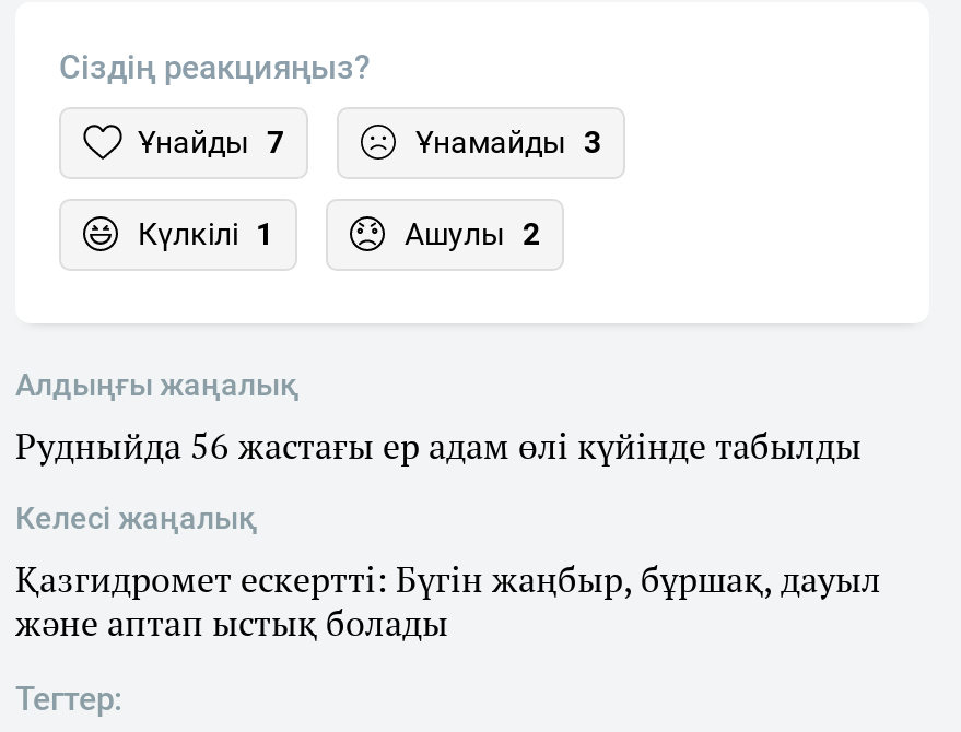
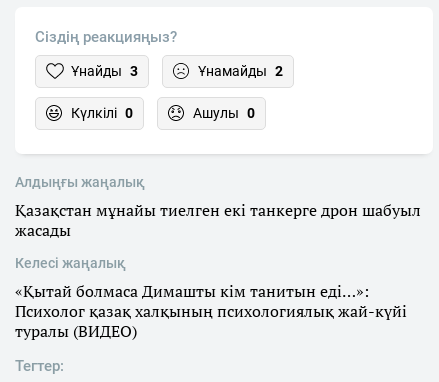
[138,126,284,161] Ұнайды 7 -> [71,63,138,79] Ұнайды 3
[415,126,601,161] Ұнамайды 3 -> [198,63,283,79] Ұнамайды 2
[138,218,273,253] Күлкілі 1 -> [71,105,133,121] Күлкілі 0
[405,218,540,253] Ашулы 2 -> [193,105,255,121] Ашулы 0
[15,423,862,471] Рудныйда 56 жастағы ер адам өлі күйінде табылды -> [15,199,421,241] Қазақстан мұнайы тиелген екі танкерге дрон шабуыл | жасады
[15,557,881,648] Қазгидромет ескертті: Бүгін жаңбыр, бұршақ, дауыл | және аптап ыстық болады -> [15,280,407,342] «Қытай болмаса Димашты кім танитын еді…»: | Психолог қазақ халқының психологиялық жай-күйі | туралы (ВИДЕО)

